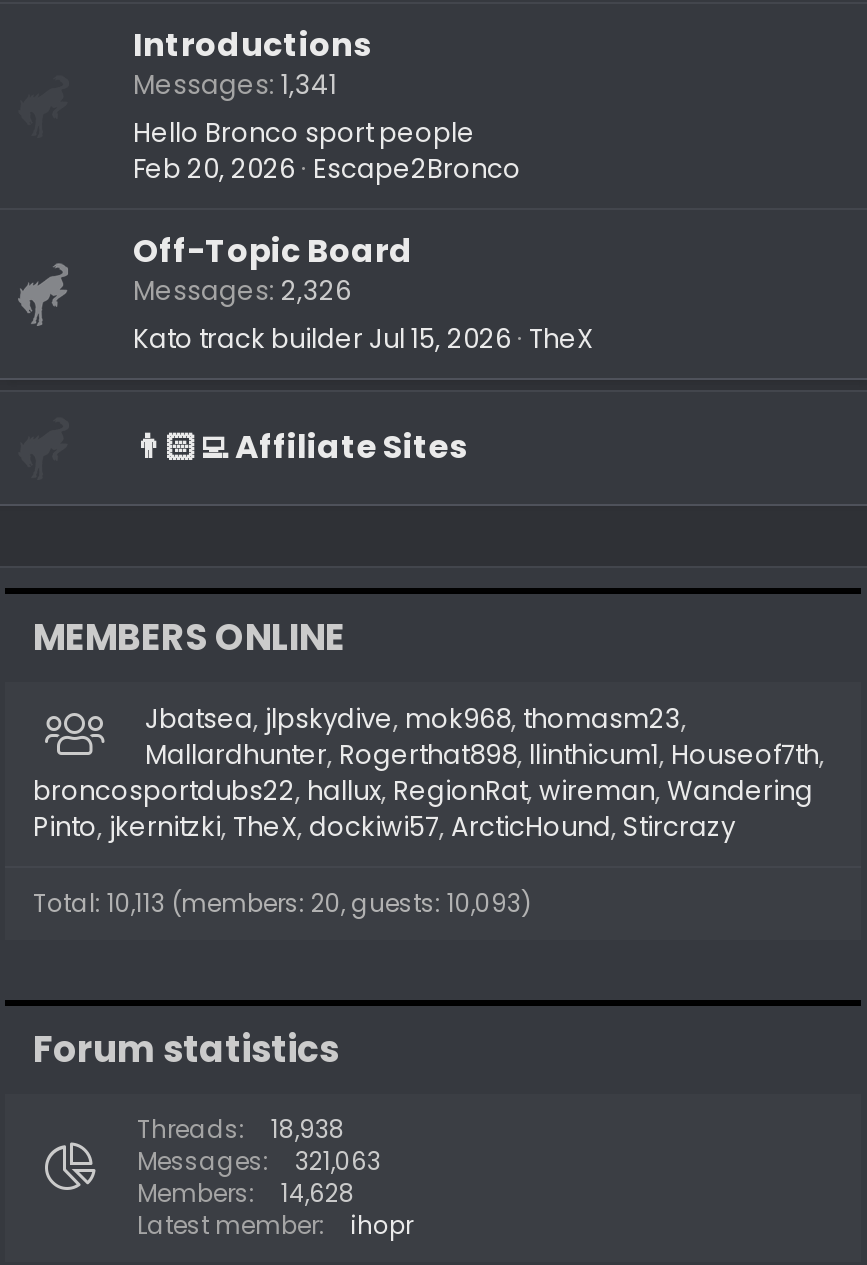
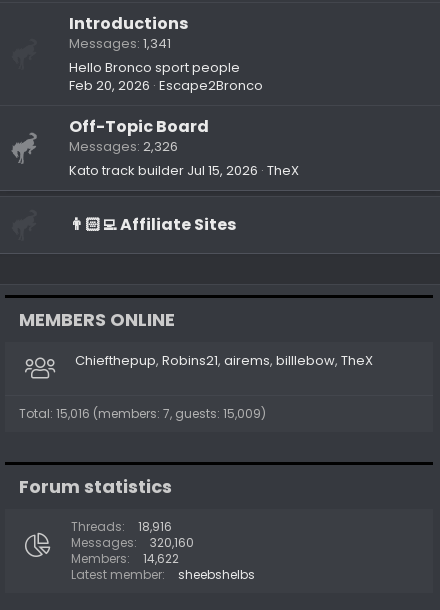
[33,700,819,846] Jbatsea jlpskydive mok968 thomasm23 | Mallardhunter Rogerthat898 llinthicum1 Houseof7th | broncosportdubs22 hallux RegionRat wireman Wandering | Pinto jkernitzki TheX dockiwi57 ArcticHound Stircrazy -> [75,351,373,370] Chiefthepup Robins21 airems billlebow TheX
[33,886,531,920] Total: 10,113 (members: 20, guests: 10,093) -> [19,405,266,422] Total: 15,016 (members: 7, guests: 15,009)
[137,1112,345,1146] Threads 18,938 -> [71,518,172,535] Threads 18,916
[137,1144,381,1178] Messages 321,063 -> [71,534,194,551] Messages 320,160
[137,1176,355,1210] Members 14,628 -> [71,550,179,567] Members 14,622
[351,1208,413,1242] ihopr -> [178,566,255,583] sheebshelbs

